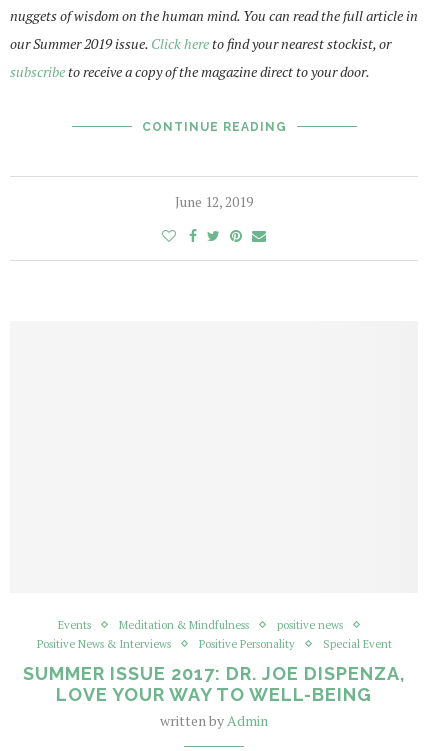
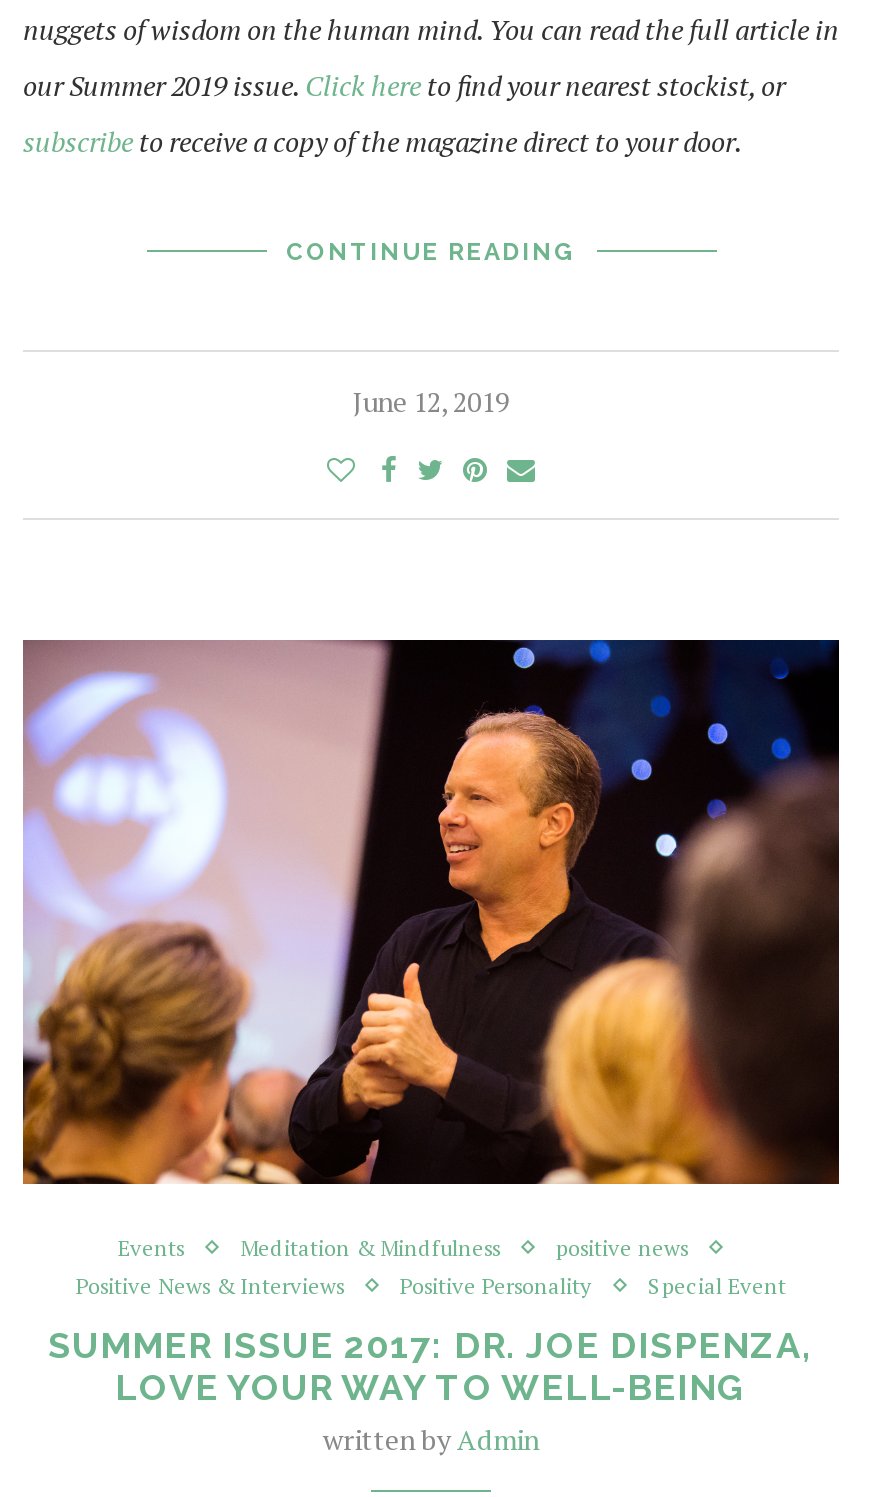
none -> [21,638,841,1186] [image]

